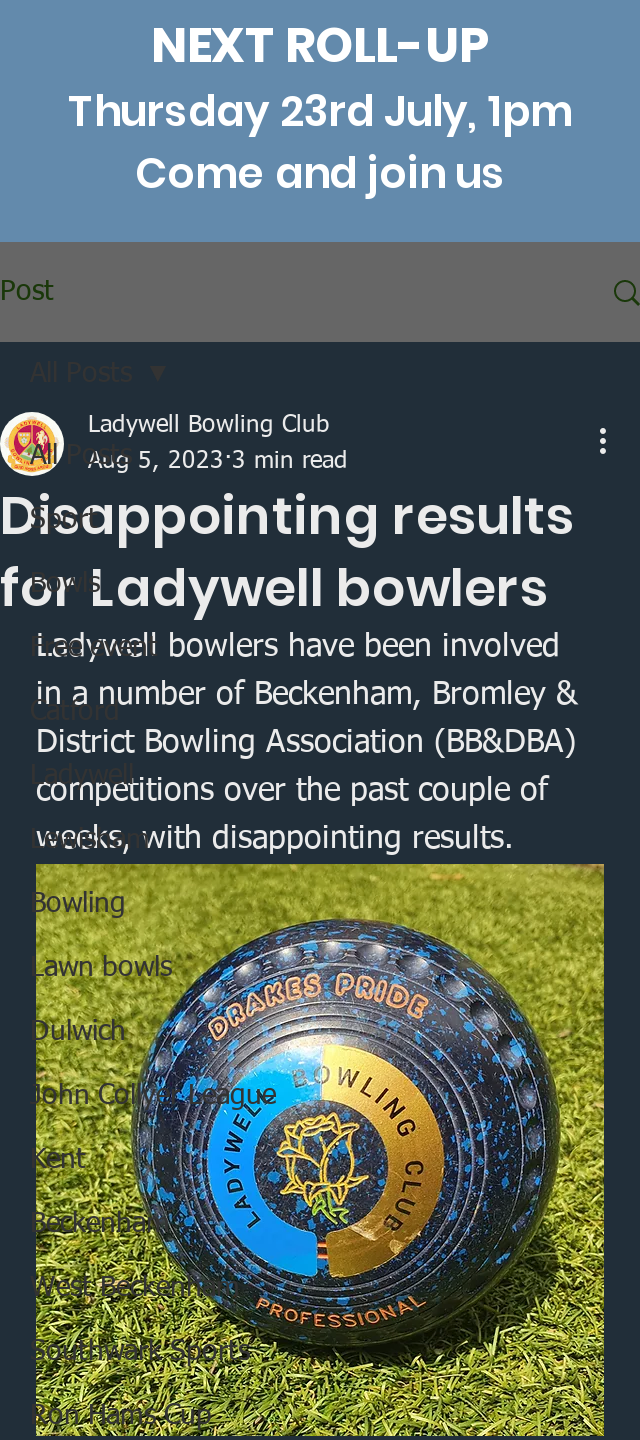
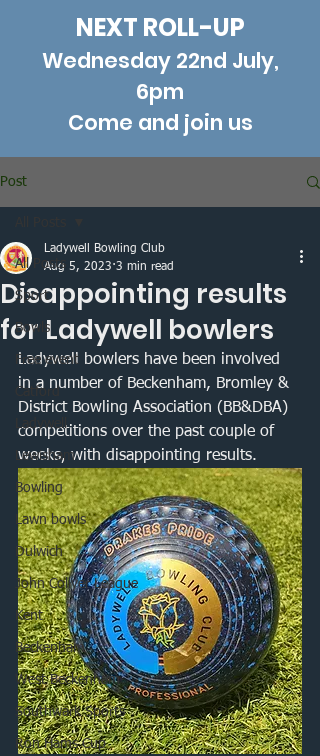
[68,82,572,140] Thursday 23rd July, 1pm -> [41,46,278,106] Wednesday 22nd July, | 6pm

